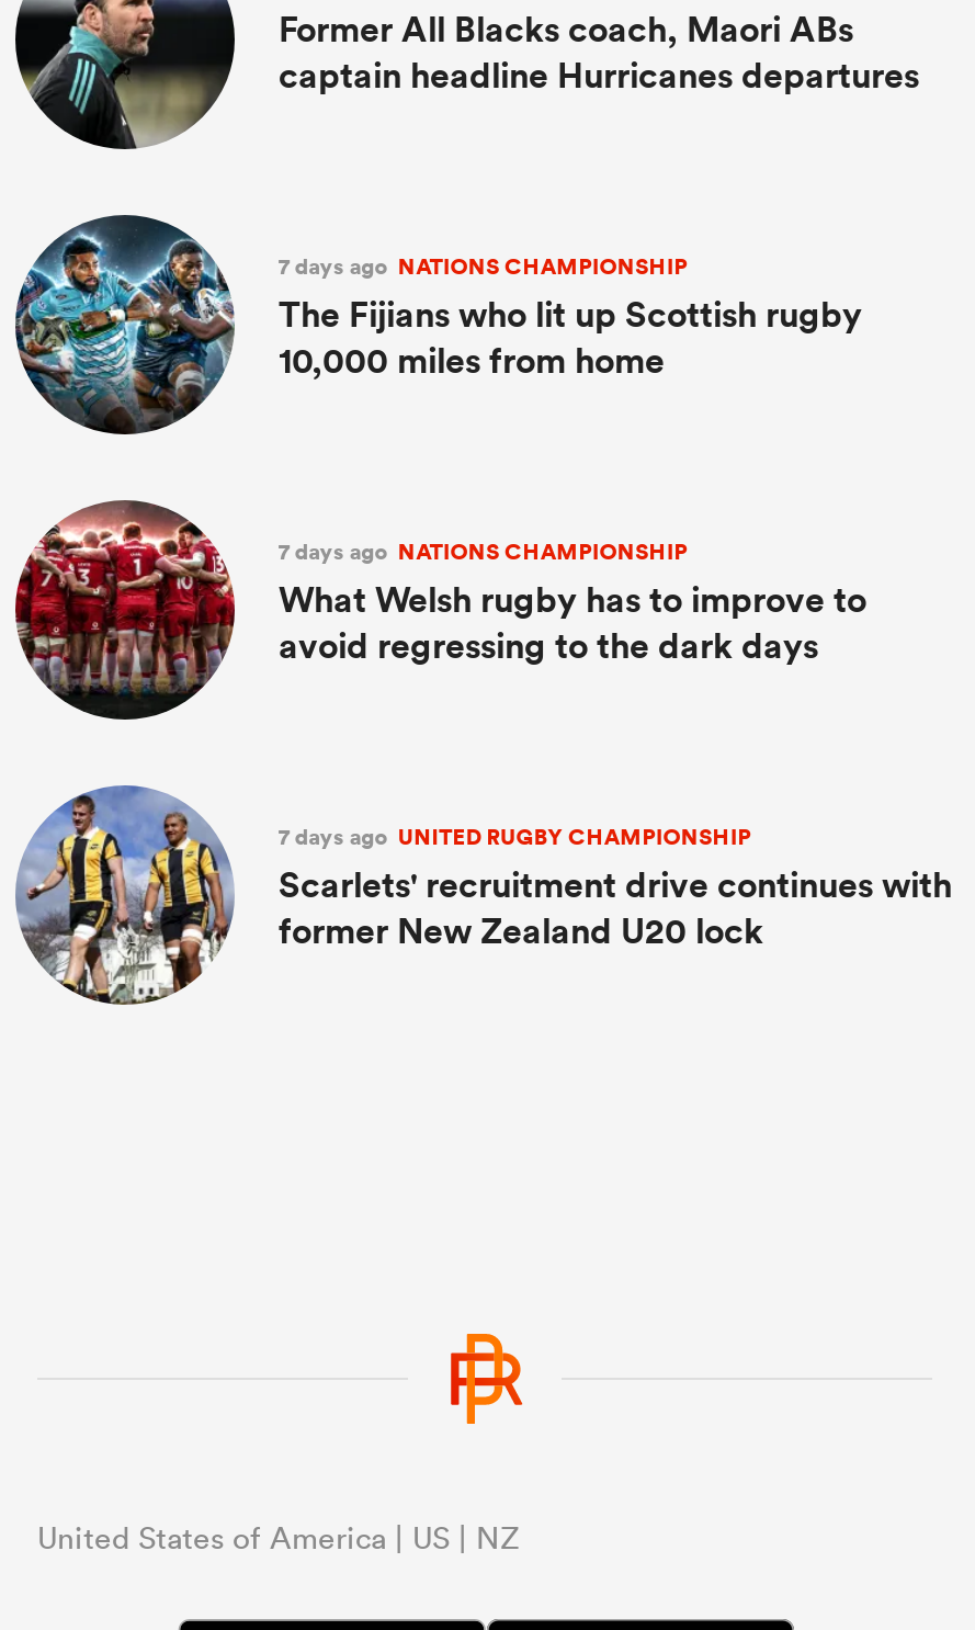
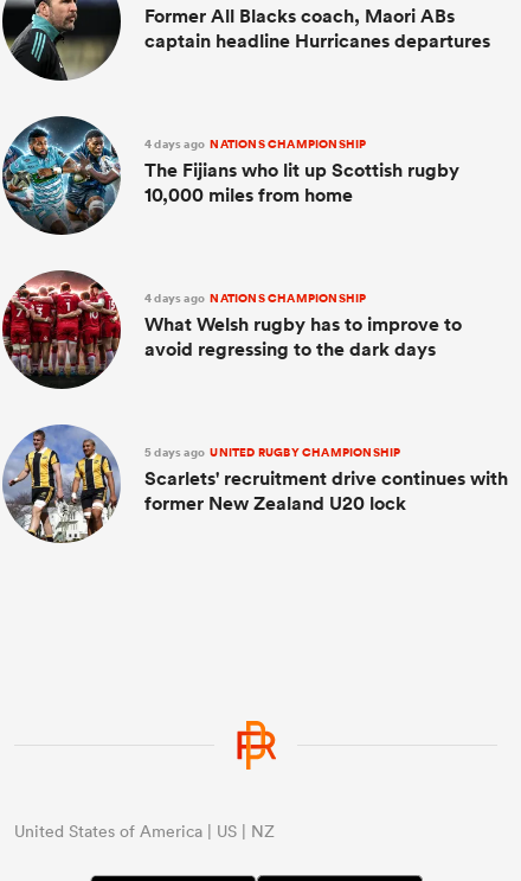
[279,250,687,283] 7 days ago NATIONS CHAMPIONSHIP -> [144,135,366,153] 4 days ago NATIONS CHAMPIONSHIP
[279,536,687,568] 7 days ago NATIONS CHAMPIONSHIP -> [144,289,366,307] 4 days ago NATIONS CHAMPIONSHIP
[279,821,751,854] 7 days ago UNITED RUGBY CHAMPIONSHIP -> [144,444,401,461] 5 days ago UNITED RUGBY CHAMPIONSHIP

